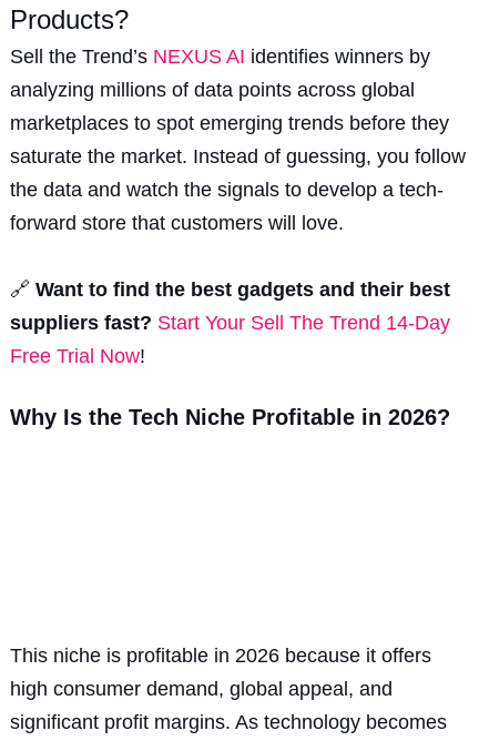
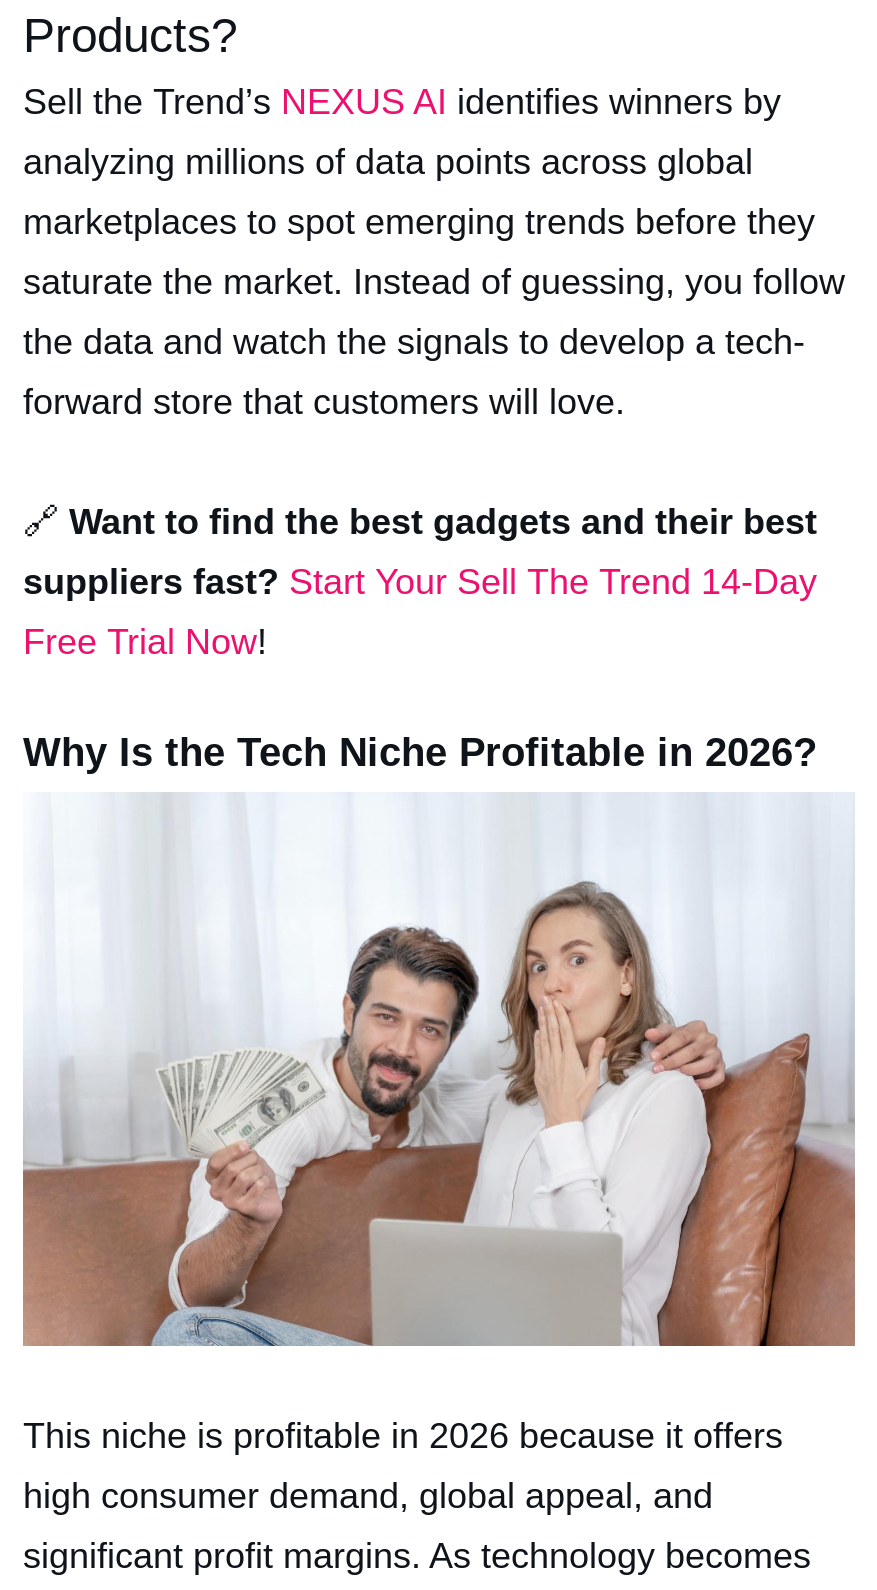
none -> [21,794,857,1350] [image]

